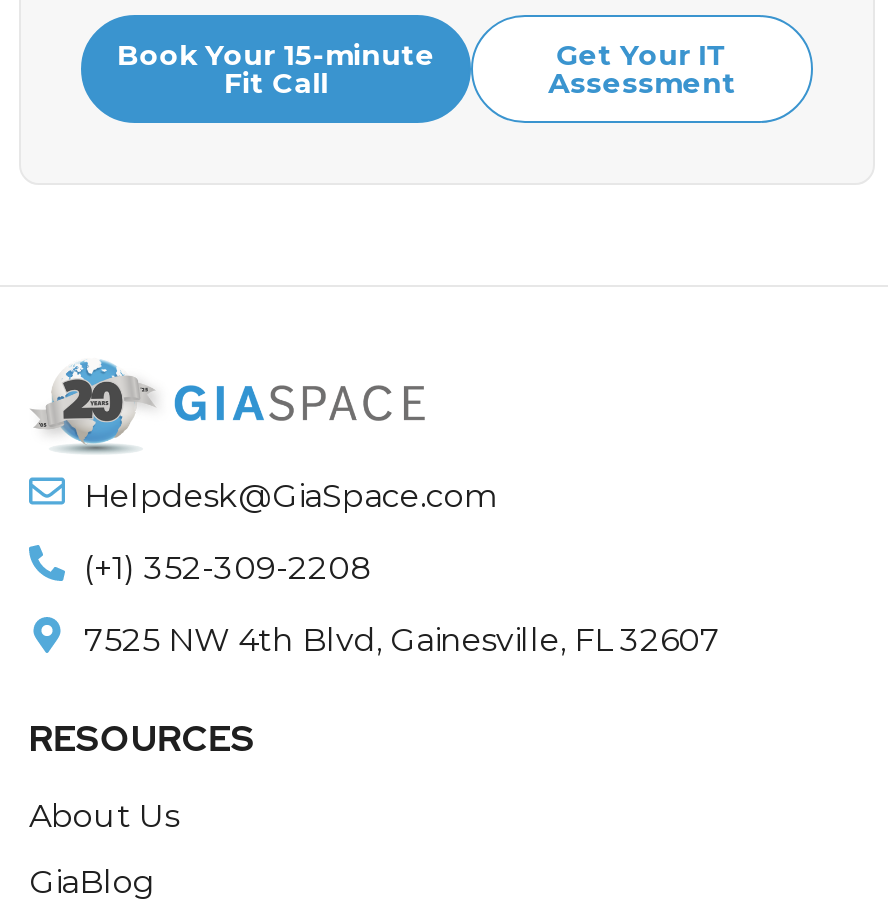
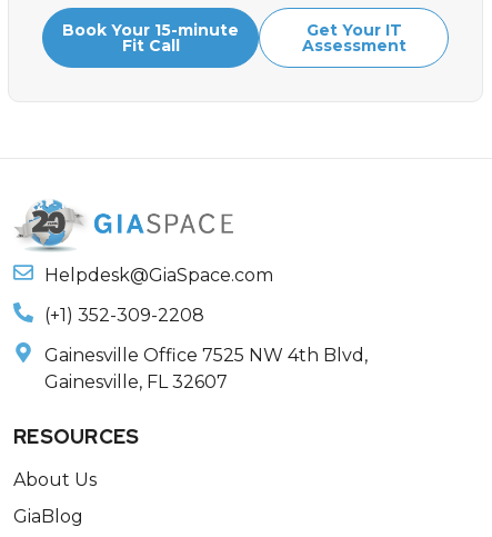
[84,620,720,658] 7525 NW 4th Blvd, Gainesville, FL 32607 -> [44,344,367,392] Gainesville Office 7525 NW 4th Blvd, | Gainesville, FL 32607

